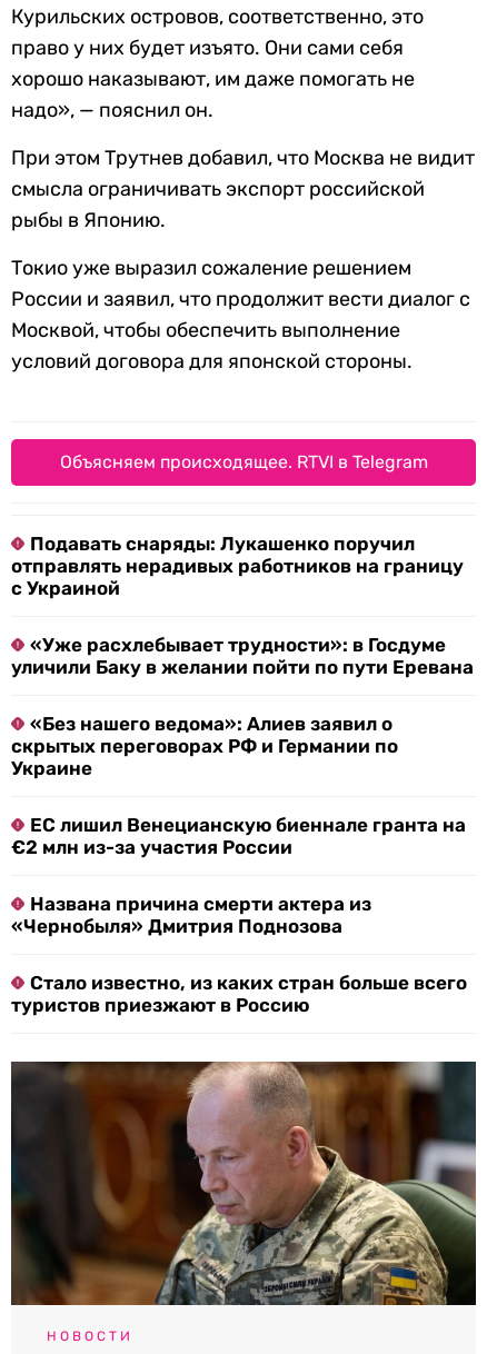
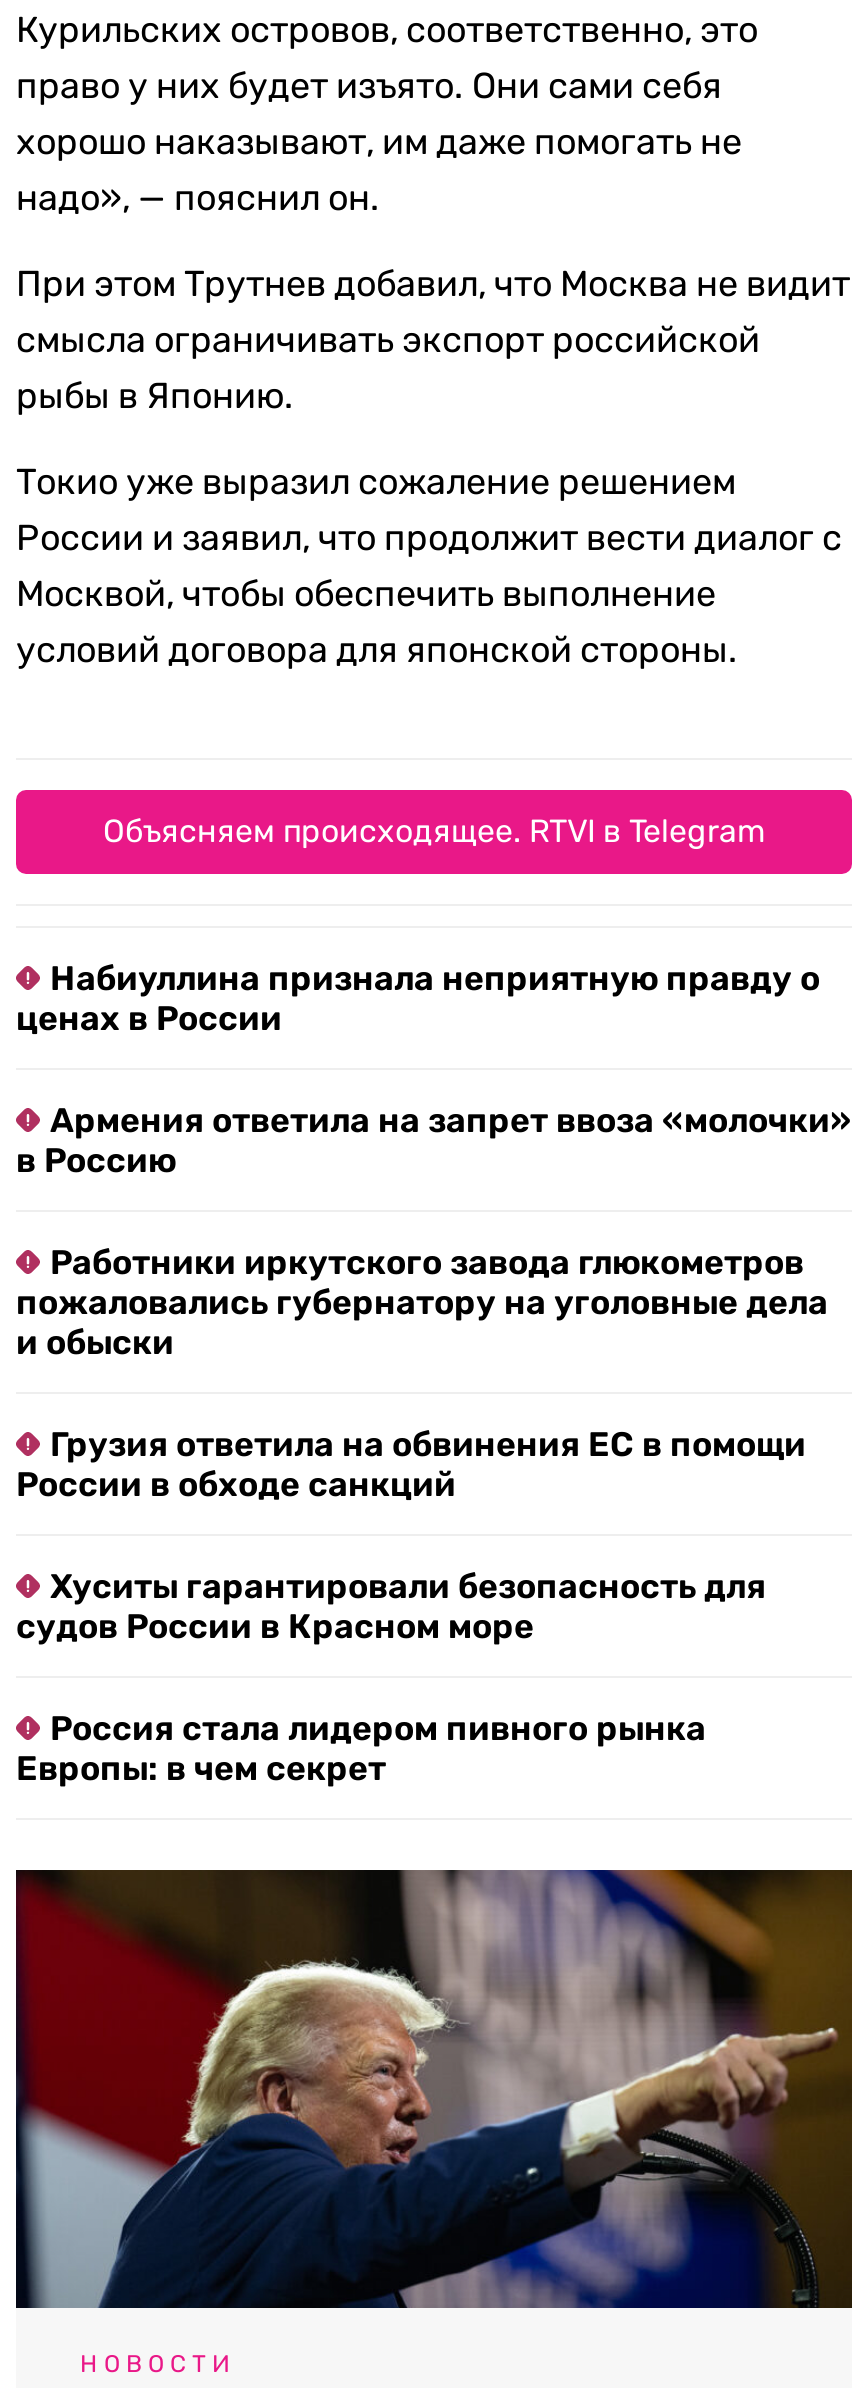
[11,533,464,599] Подавать снаряды: Лукашенко поручил | отправлять нерадивых работников на границу | с Украиной -> [16,958,820,1038] Набиуллина признала неприятную правду о | ценах в России
[11,634,474,678] «Уже расхлебывает трудности»: в Госдуме | уличили Баку в желании пойти по пути Еревана -> [16,1100,852,1180] Армения ответила на запрет ввоза «молочки» | в Россию
[11,713,398,779] «Без нашего ведома»: Алиев заявил о | скрытых переговорах РФ и Германии по | Украине -> [16,1242,828,1362] Работники иркутского завода глюкометров | пожаловались губернатору на уголовные дела | и обыски
[11,814,466,858] ЕС лишил Венецианскую биеннале гранта на | €2 млн из-за участия России -> [16,1424,806,1504] Грузия ответила на обвинения ЕС в помощи | России в обходе санкций
[11,893,371,937] Названа причина смерти актера из | «Чернобыля» Дмитрия Поднозова -> [16,1566,766,1646] Хуситы гарантировали безопасность для | судов России в Красном море
[11,972,467,1016] Стало известно, из каких стран больше всего | туристов приезжают в Россию -> [16,1708,706,1788] Россия стала лидером пивного рынка | Европы: в чем секрет
[11,1061,477,1306] [image] -> [16,1868,852,2310] [image]

